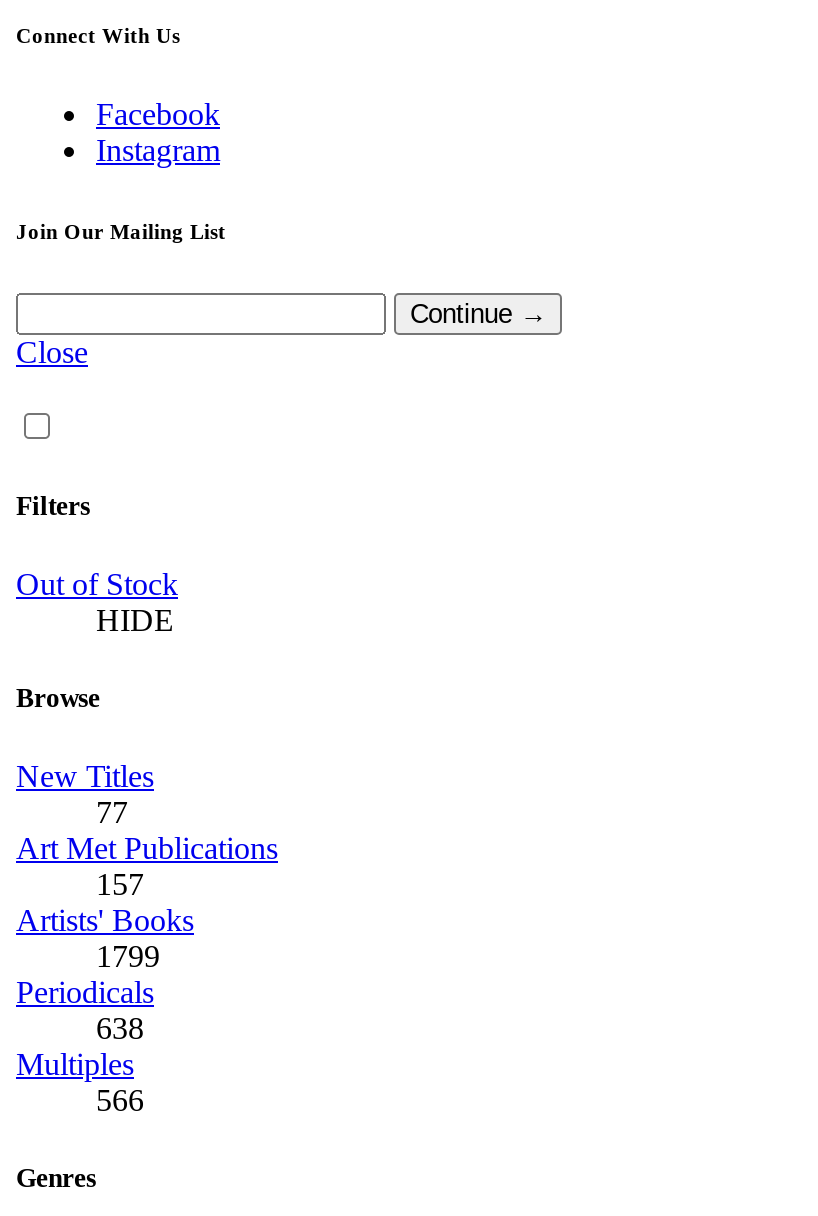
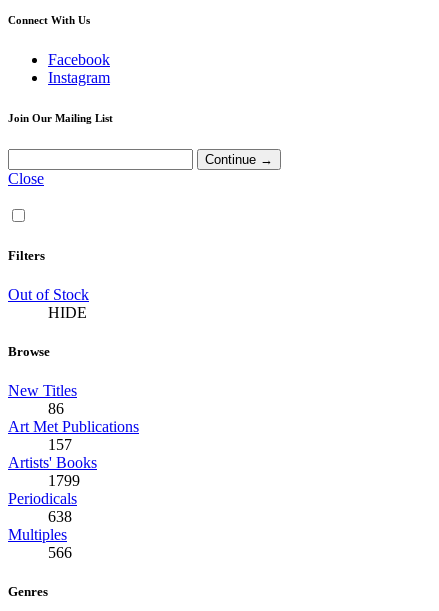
[96,796,128,830] 77 -> [48,400,64,417] 86

